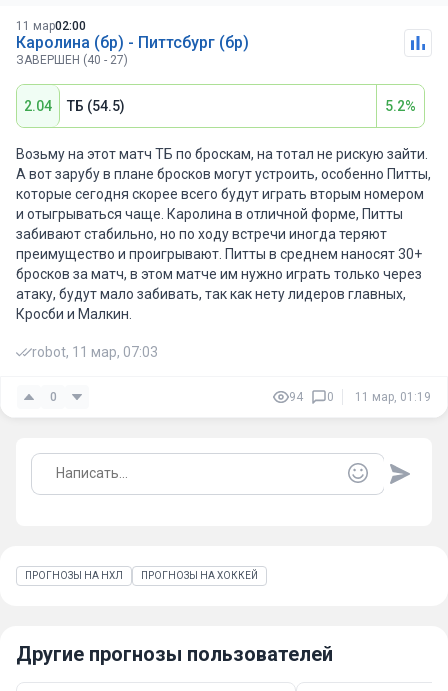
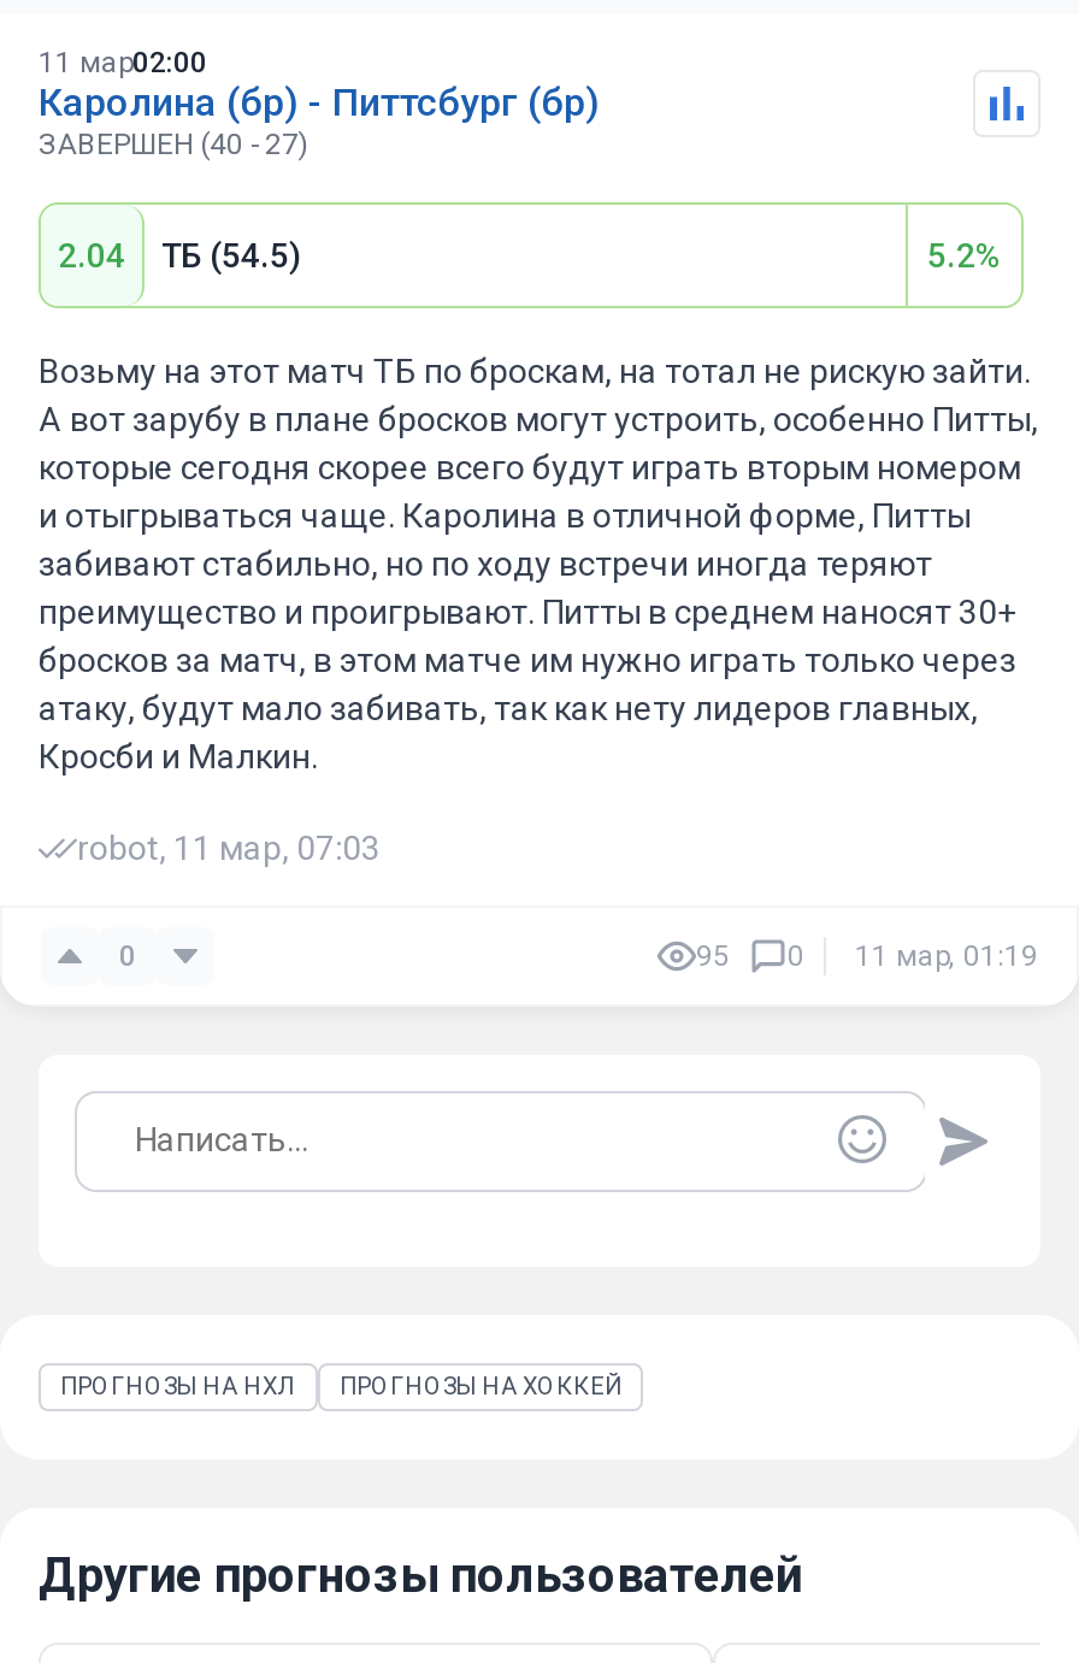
[289,390,431,404] 94 0 11 мар, 01:19 -> [696,939,1038,973] 95 0 11 мар, 01:19

